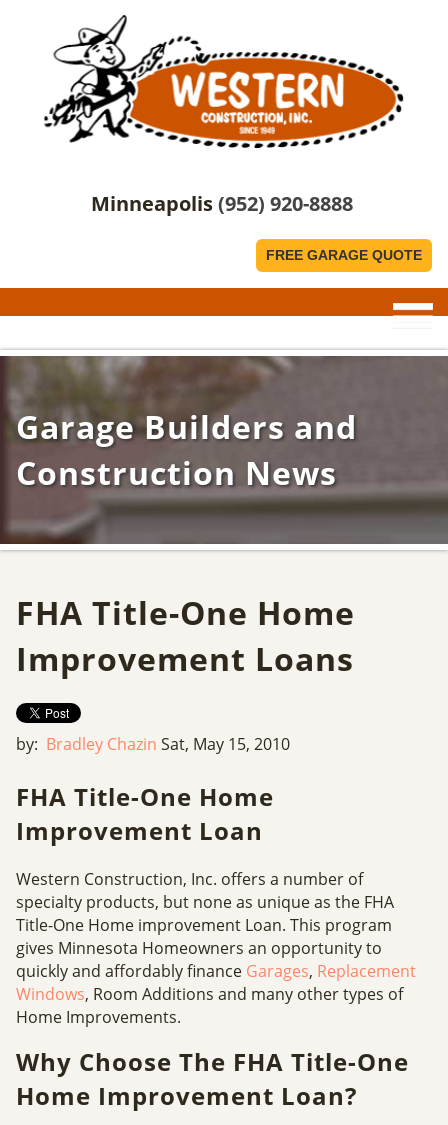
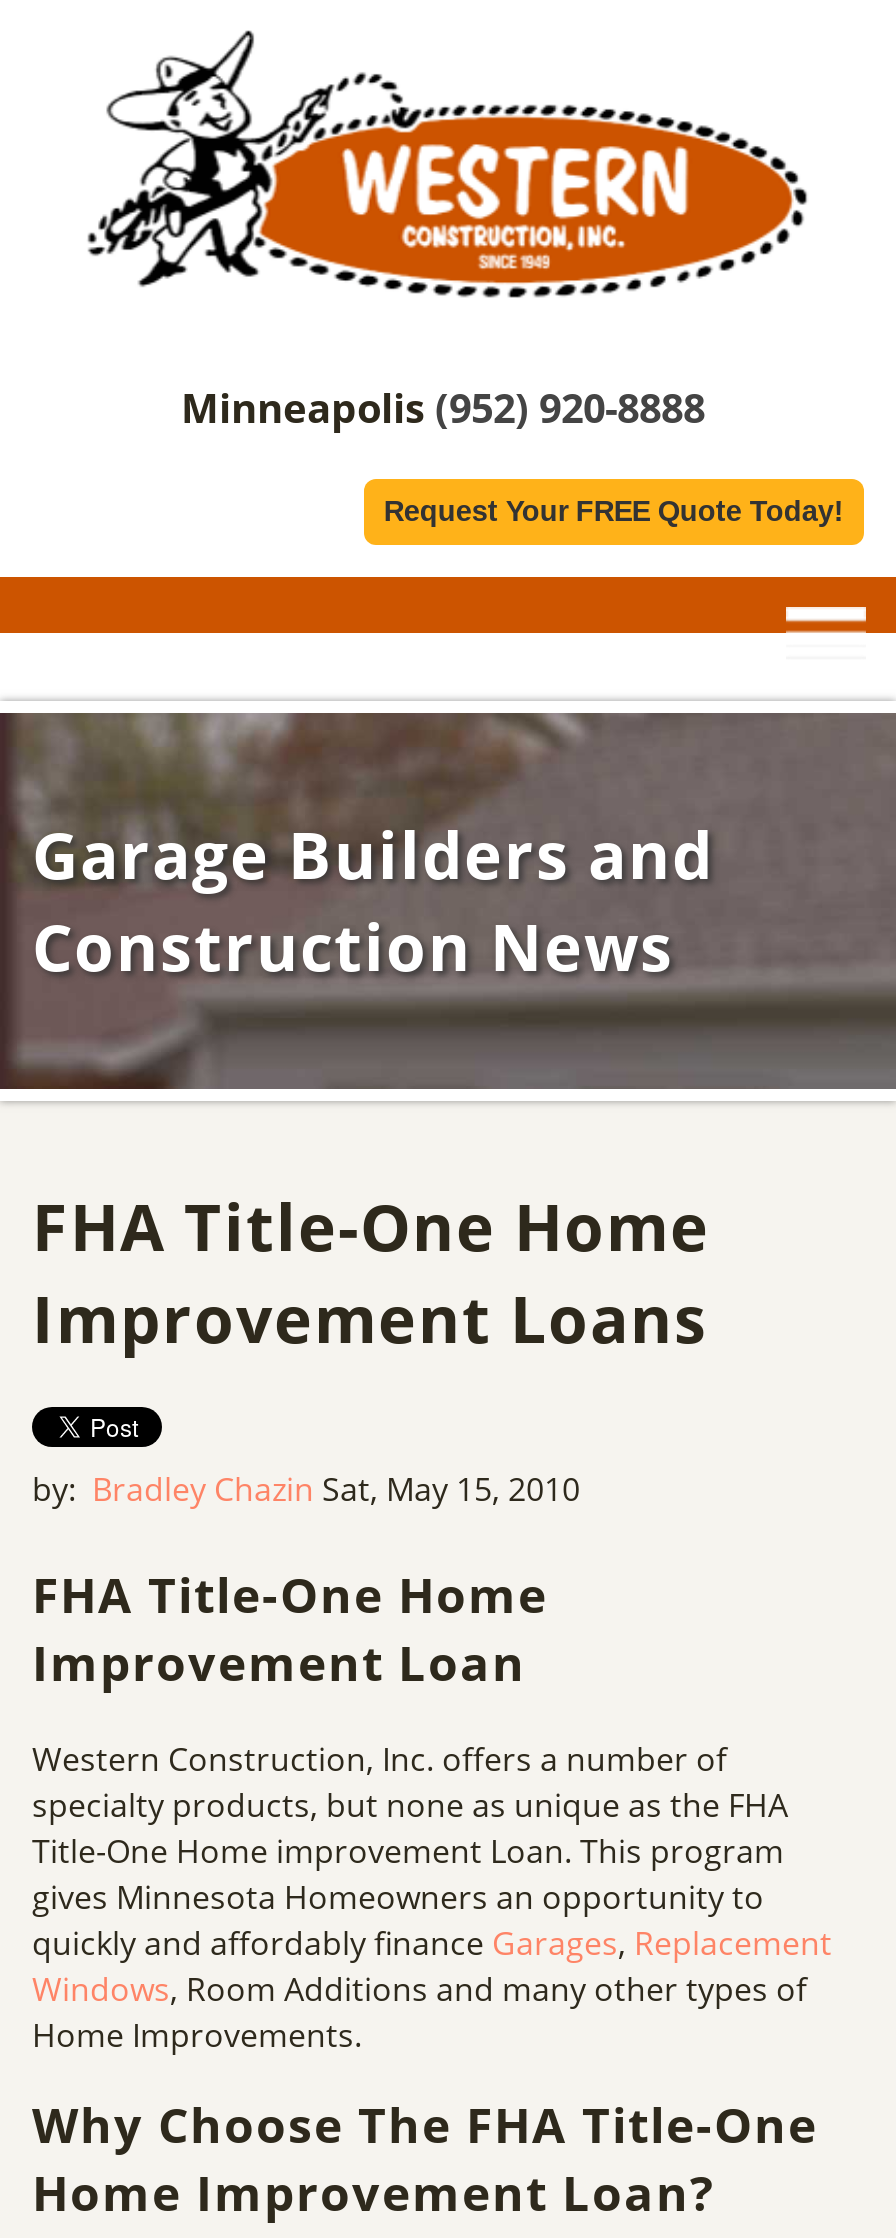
[266,247,422,263] FREE GARAGE QUOTE -> [384,496,844,528] Request Your FREE Quote Today!

